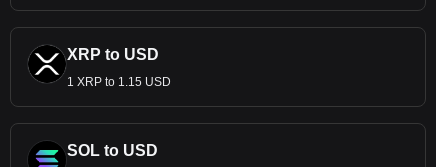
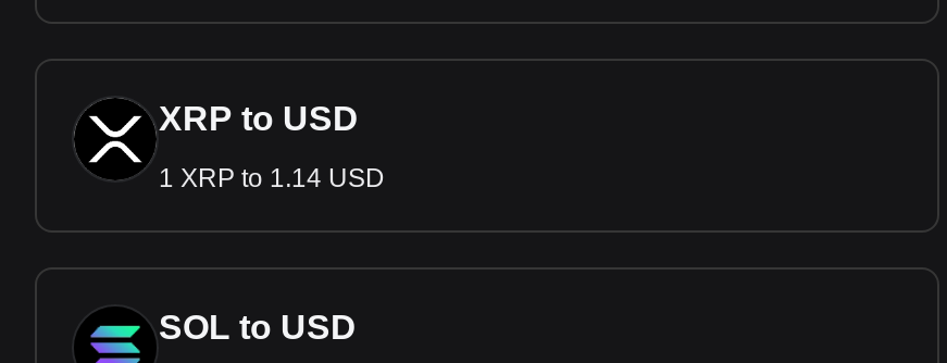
[67,75,171,89] 1 XRP to 1.15 USD -> [159,163,385,193] 1 XRP to 1.14 USD

